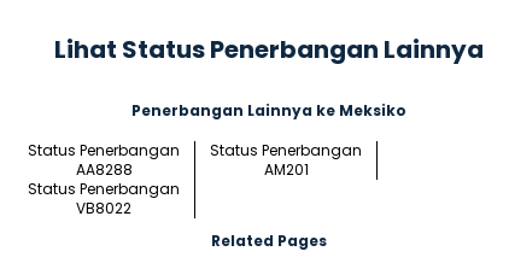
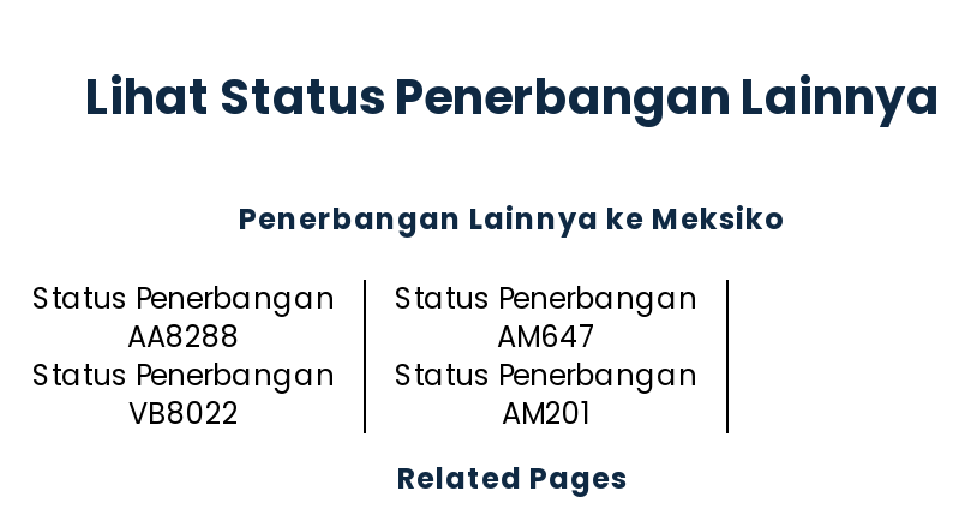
[264,160,308,180] AM201 -> [497,316,595,357] AM647
none -> [395,355,697,434] Status Penerbangan | AM201

